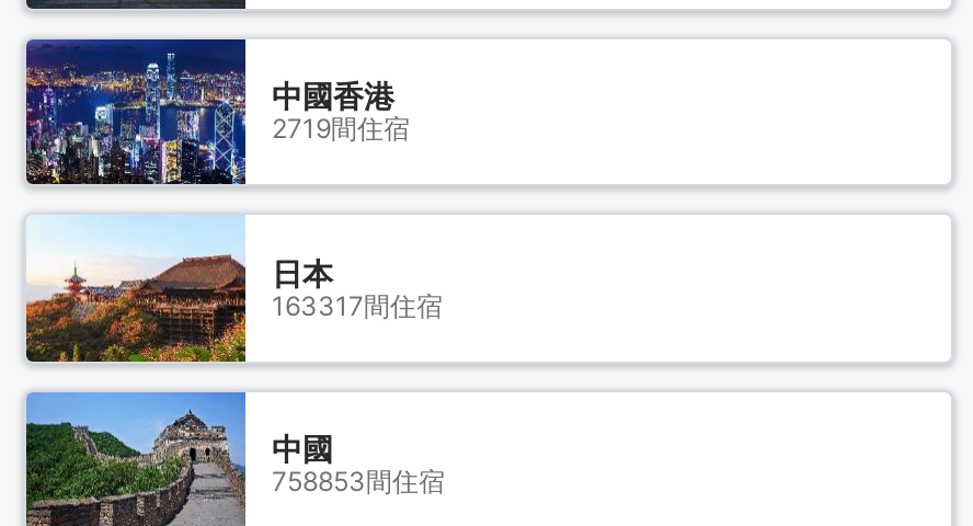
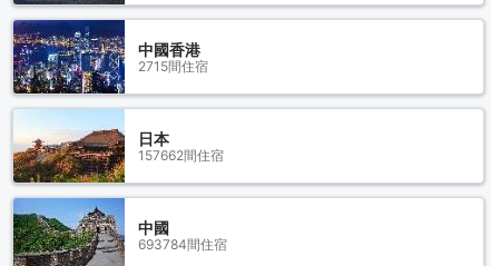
[272,113,410,146] 2719間住宿 -> [138,57,208,74] 2715間住宿
[272,289,443,322] 163317間住宿 -> [138,146,224,163] 157662間住宿
[272,466,445,499] 758853間住宿 -> [138,235,227,252] 693784間住宿

